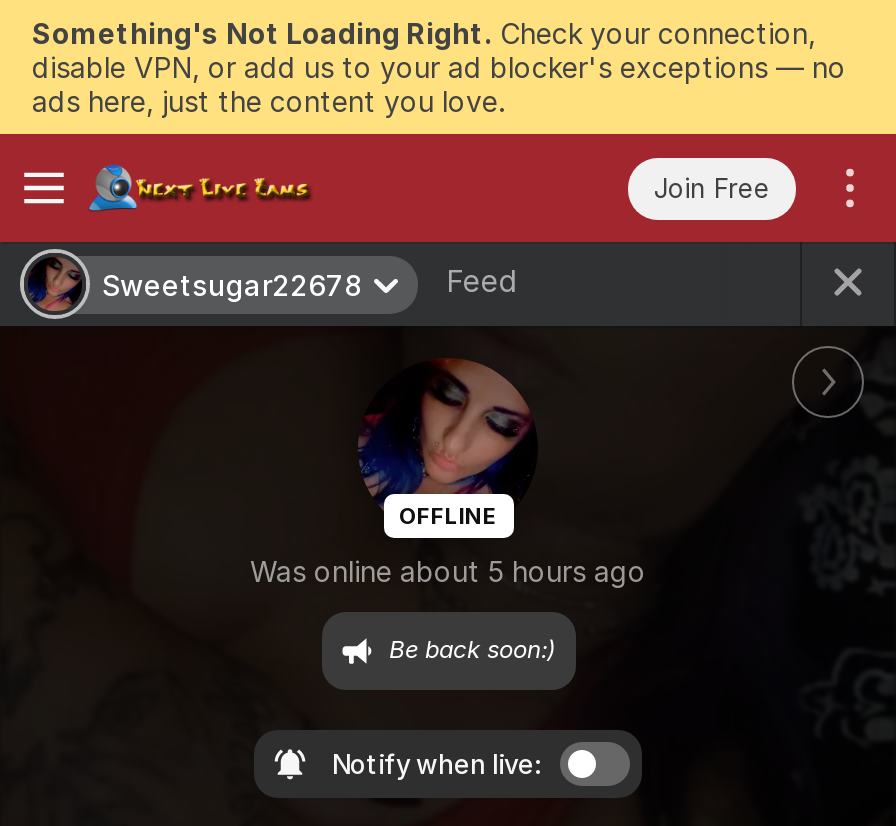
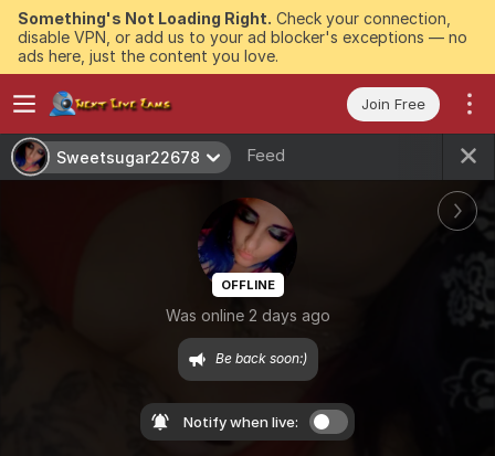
[250,555,646,589] Was online about 5 hours ago -> [165,306,330,325] Was online 2 days ago

